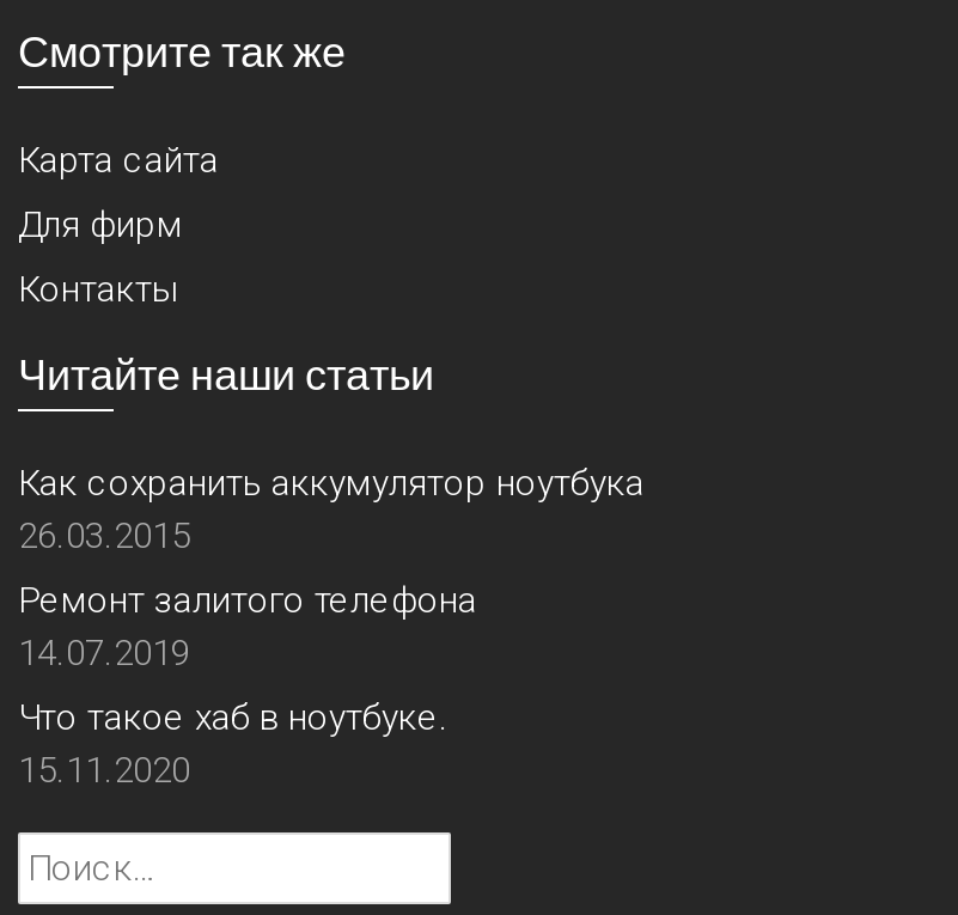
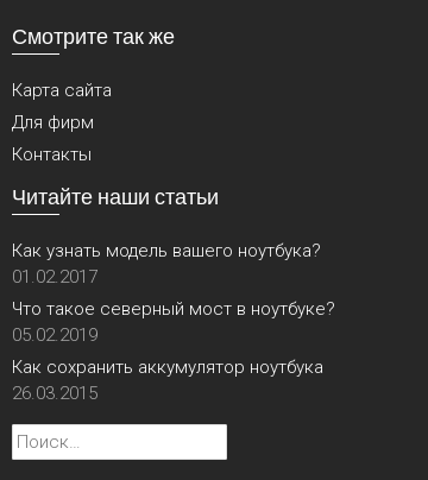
none -> [12,240,335,346] Как узнать модель вашего ноутбука? | 01.02.2017 | Что такое северный мост в ноутбуке? | 05.02.2019
moved [18,462,645,558] -> [12,357,323,404]: Как сохранить аккумулятор ноутбука | 26.03.2015
[18,579,477,792] Ремонт залитого телефона | 14.07.2019 | Что такое хаб в ноутбуке. | 15.11.2020 -> none

